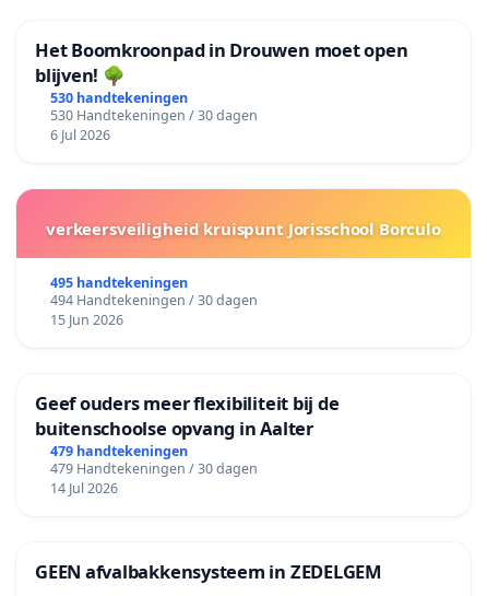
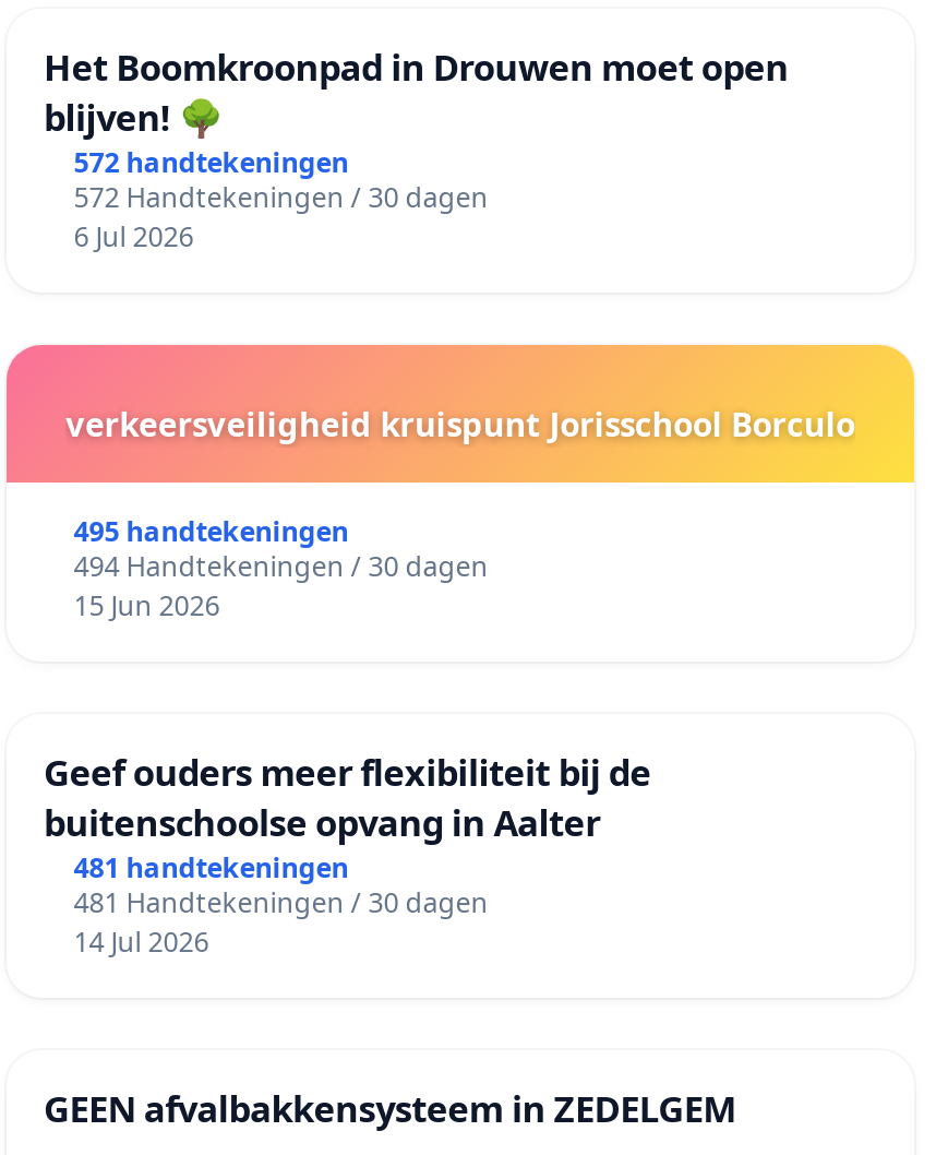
[50,89,188,107] 530 handtekeningen -> [74,145,349,182] 572 handtekeningen
[50,106,257,125] 530 Handtekeningen / 30 dagen -> [74,180,488,217] 572 Handtekeningen / 30 dagen
[50,442,188,461] 479 handtekeningen -> [74,850,349,887] 481 handtekeningen
[50,459,257,478] 479 Handtekeningen / 30 dagen -> [74,884,488,922] 481 Handtekeningen / 30 dagen

